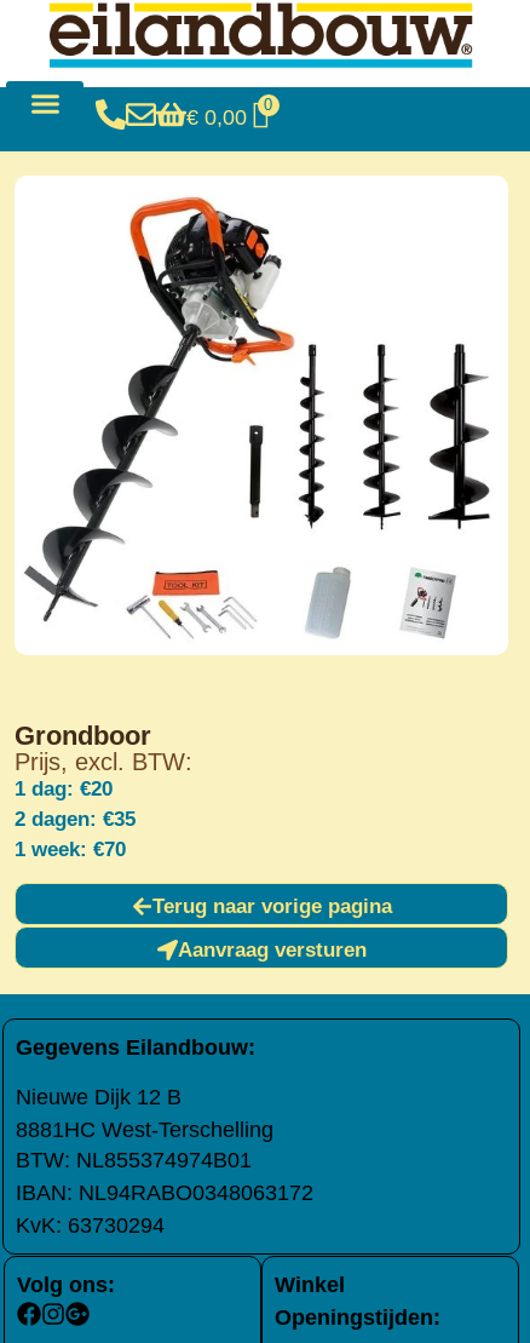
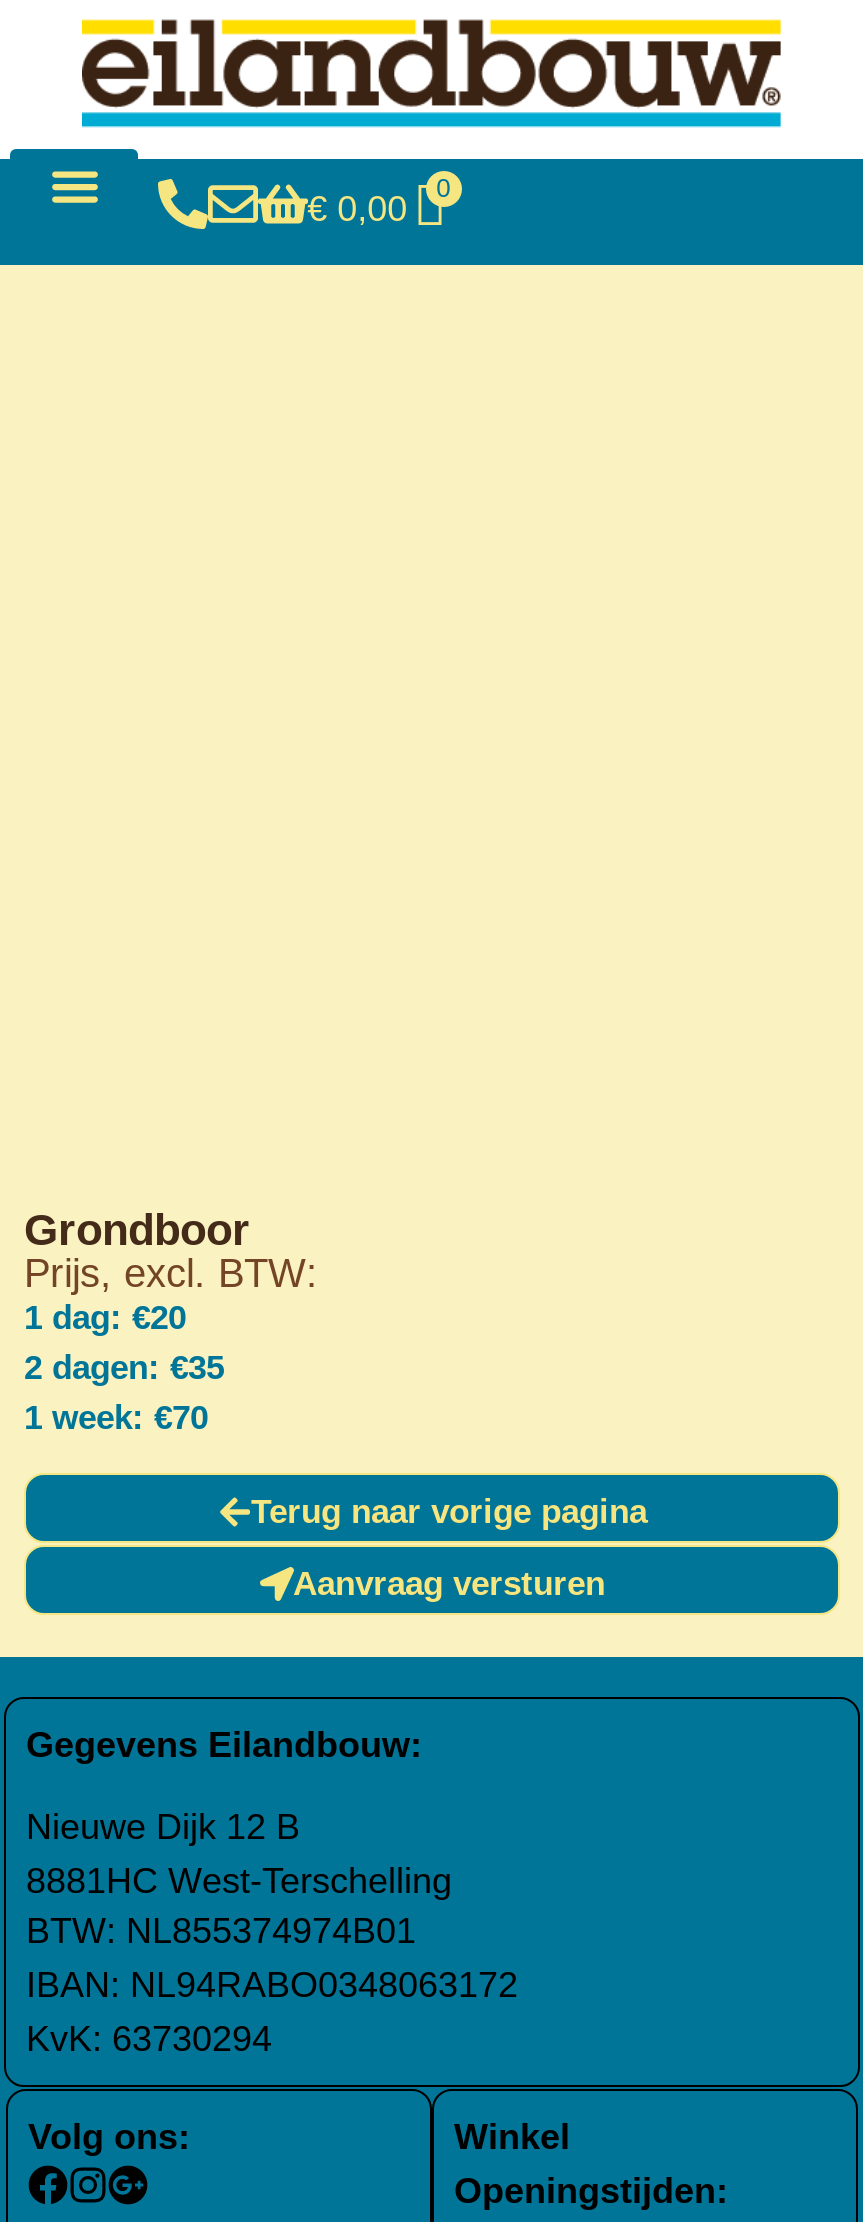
[15,176,508,655] [image] -> none

